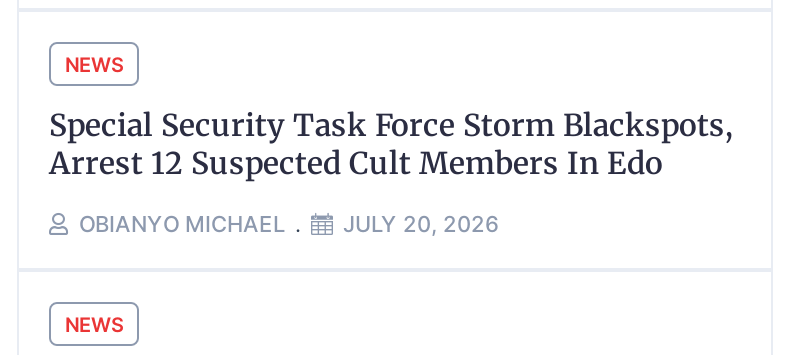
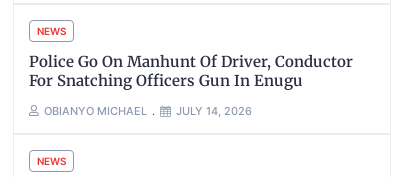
[49,106,733,182] Special Security Task Force Storm Blackspots, | Arrest 12 Suspected Cult Members In Edo -> [29,52,353,90] Police Go On Manhunt Of Driver, Conductor | For Snatching Officers Gun In Enugu
[343,210,499,238] JULY 20, 2026 -> [176,104,252,118] JULY 14, 2026

